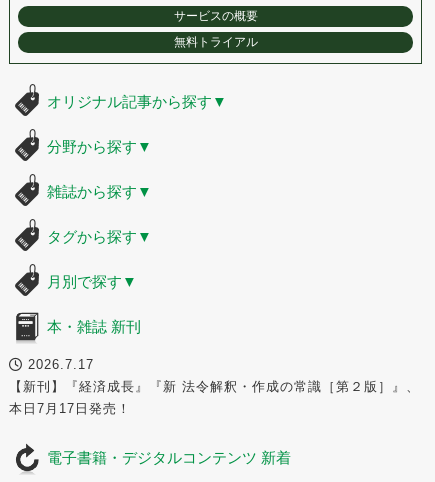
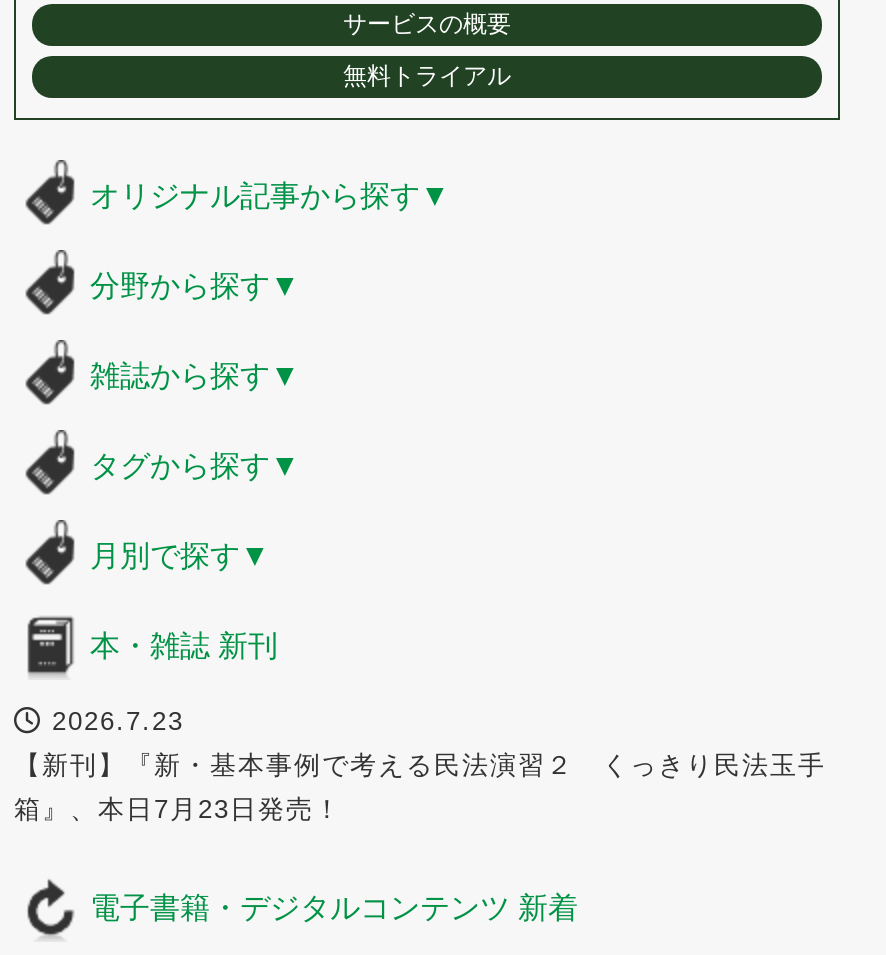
[23,357,94,372] 2026.7.17 -> [42,705,184,735] 2026.7.23
[9,379,420,394] 【新刊】『経済成長』『新 法令解釈・作成の常識［第２版］』、 -> [14,749,826,779] 【新刊】『新・基本事例で考える民法演習２ くっきり民法玉手
[9,401,131,416] 本日7月17日発売！ -> [14,793,342,823] 箱』、本日7月23日発売！

